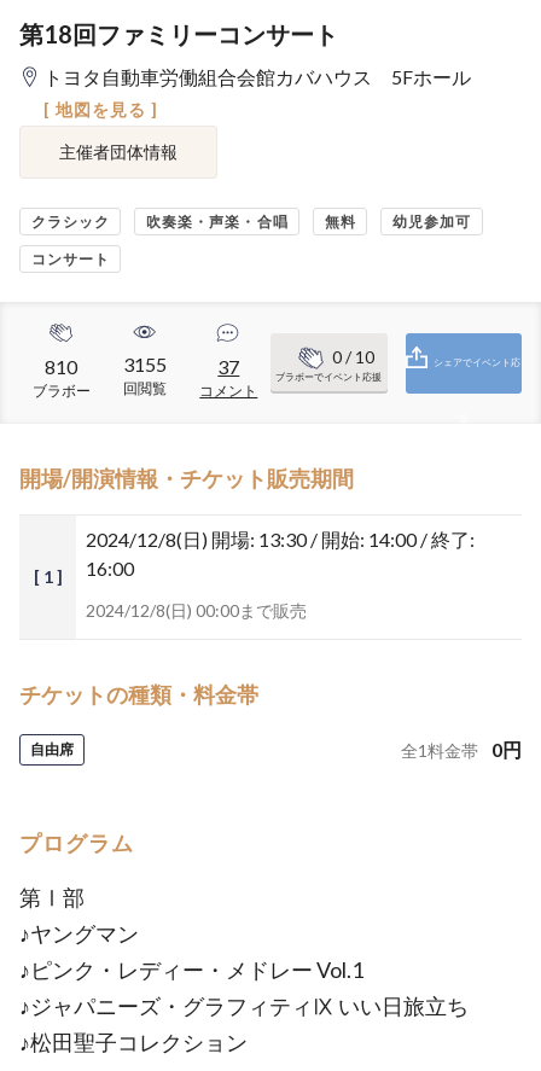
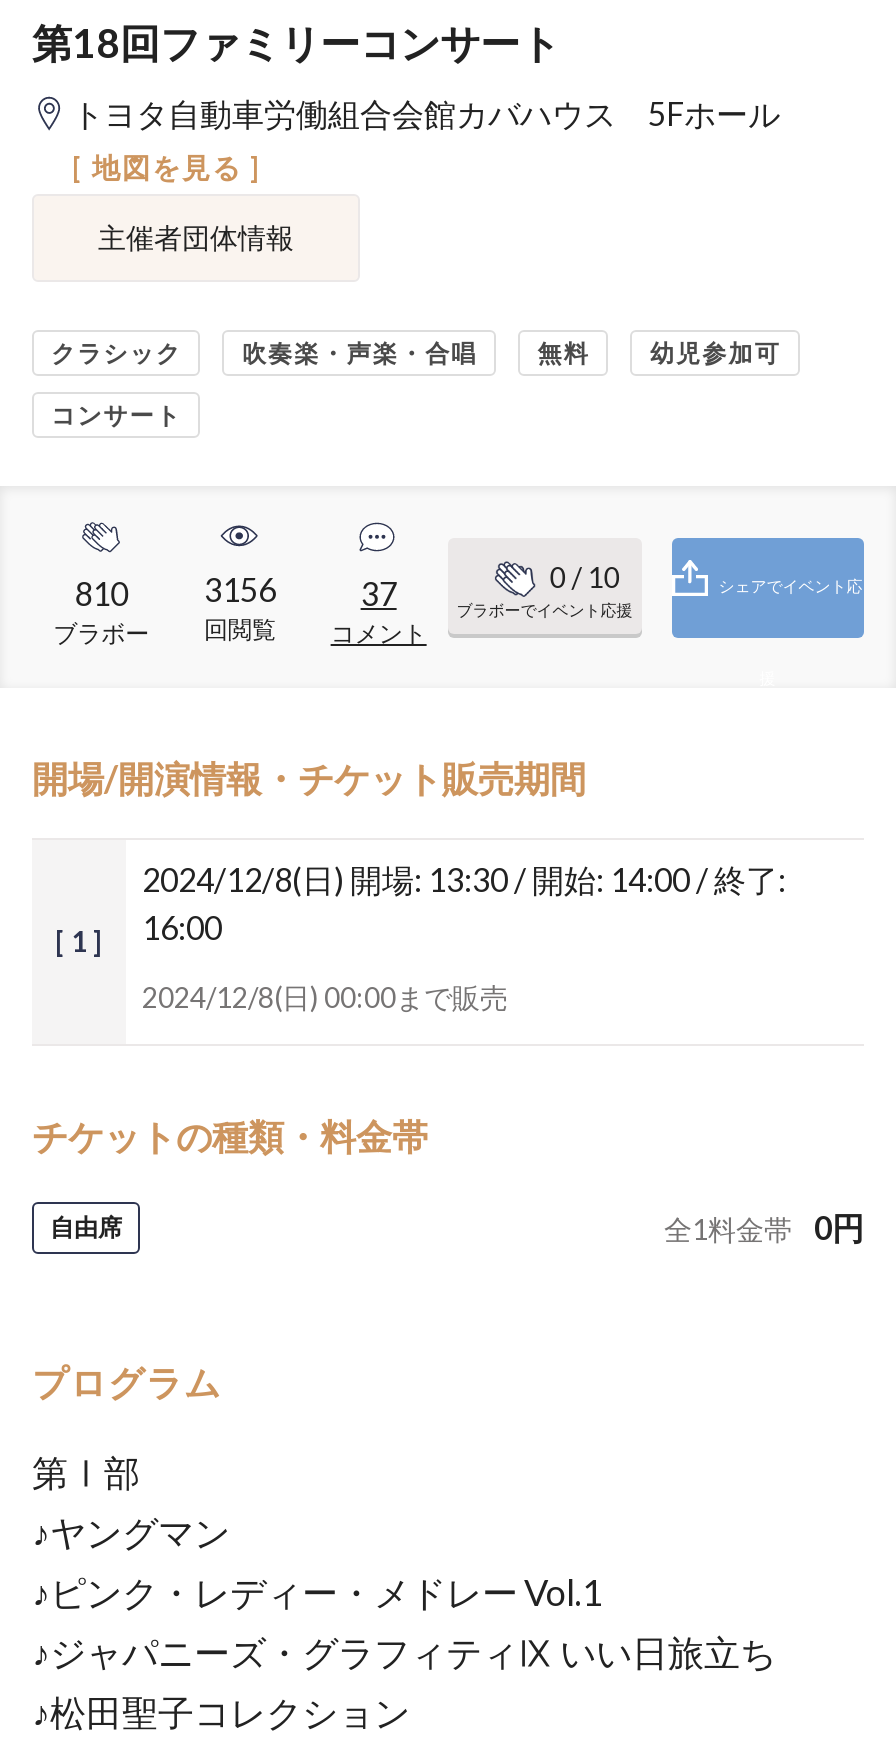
[45,353,167,377] 810 3155 -> [74,570,276,611] 810 3156

